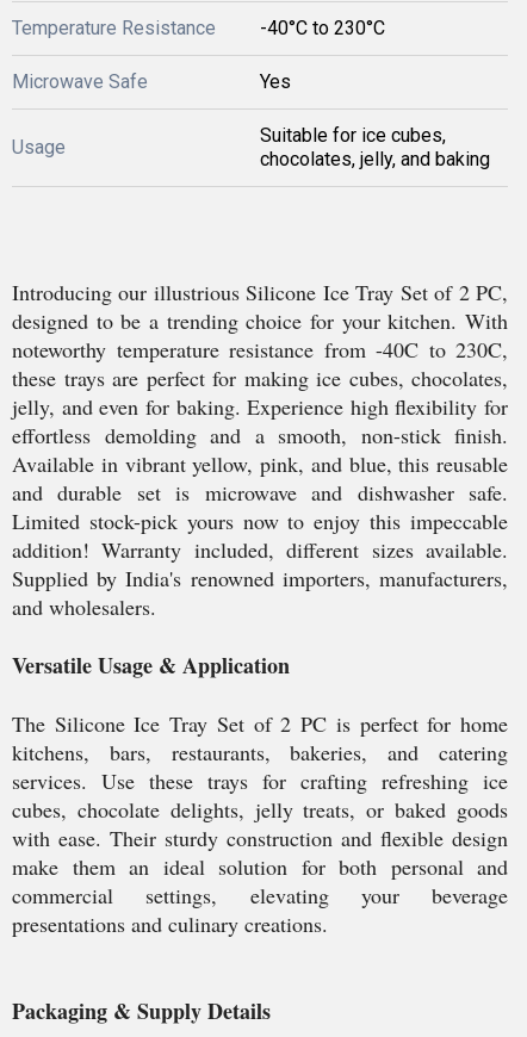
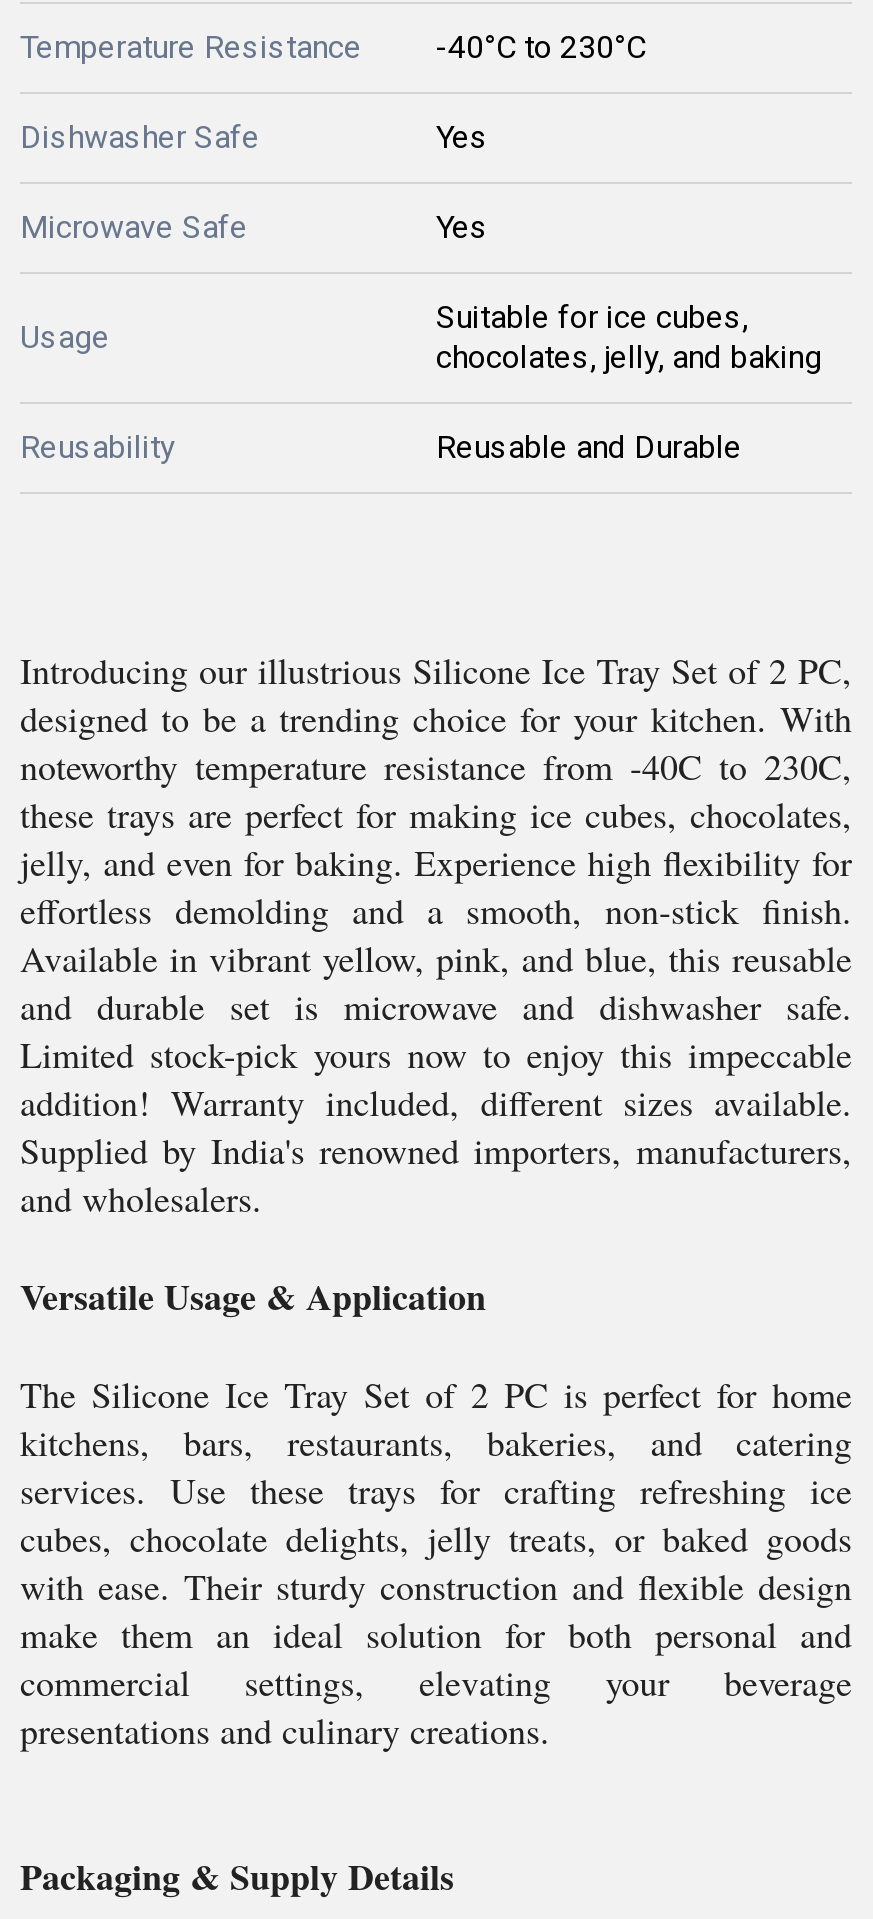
none -> [20,118,488,156] Dishwasher Safe | Yes
none -> [20,428,742,466] Reusability | Reusable and Durable

